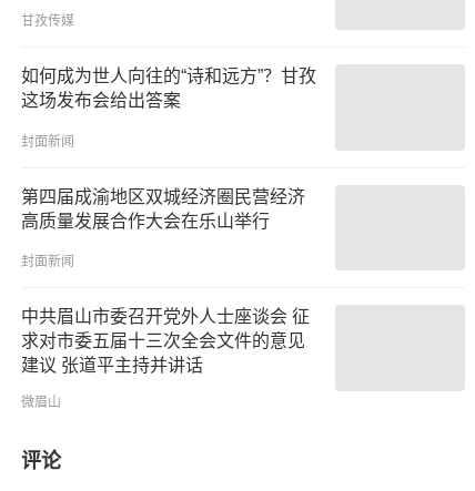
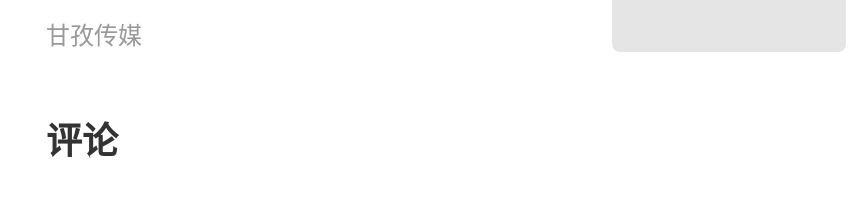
[21,67,316,410] 如何成为世人向往的“诗和远方”？甘孜 | 这场发布会给出答案 | 封面新闻 | 第四届成渝地区双城经济圈民营经济 | 高质量发展合作大会在乐山举行 | 封面新闻 | 中共眉山市委召开党外人士座谈会 征 | 求对市委五届十三次全会文件的意见 | 建议 张道平主持并讲话 | 微眉山 -> none

